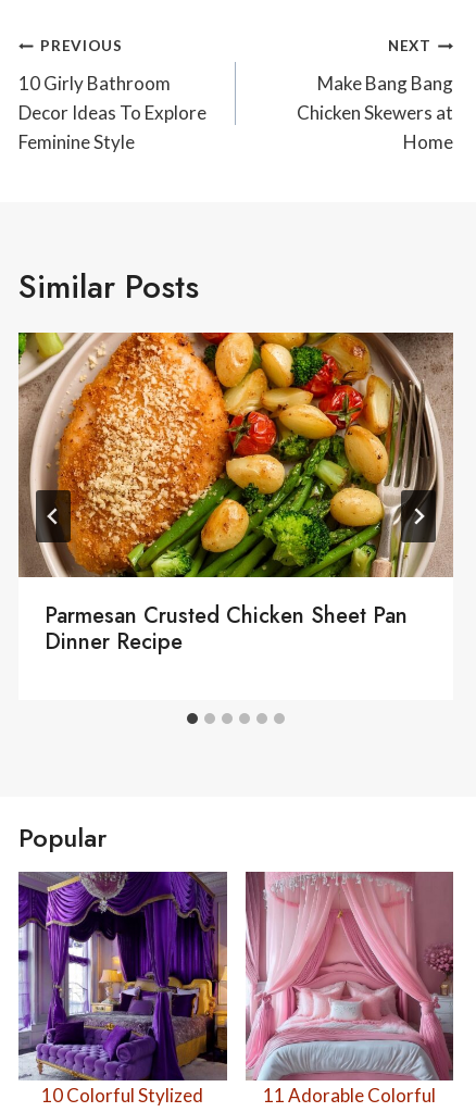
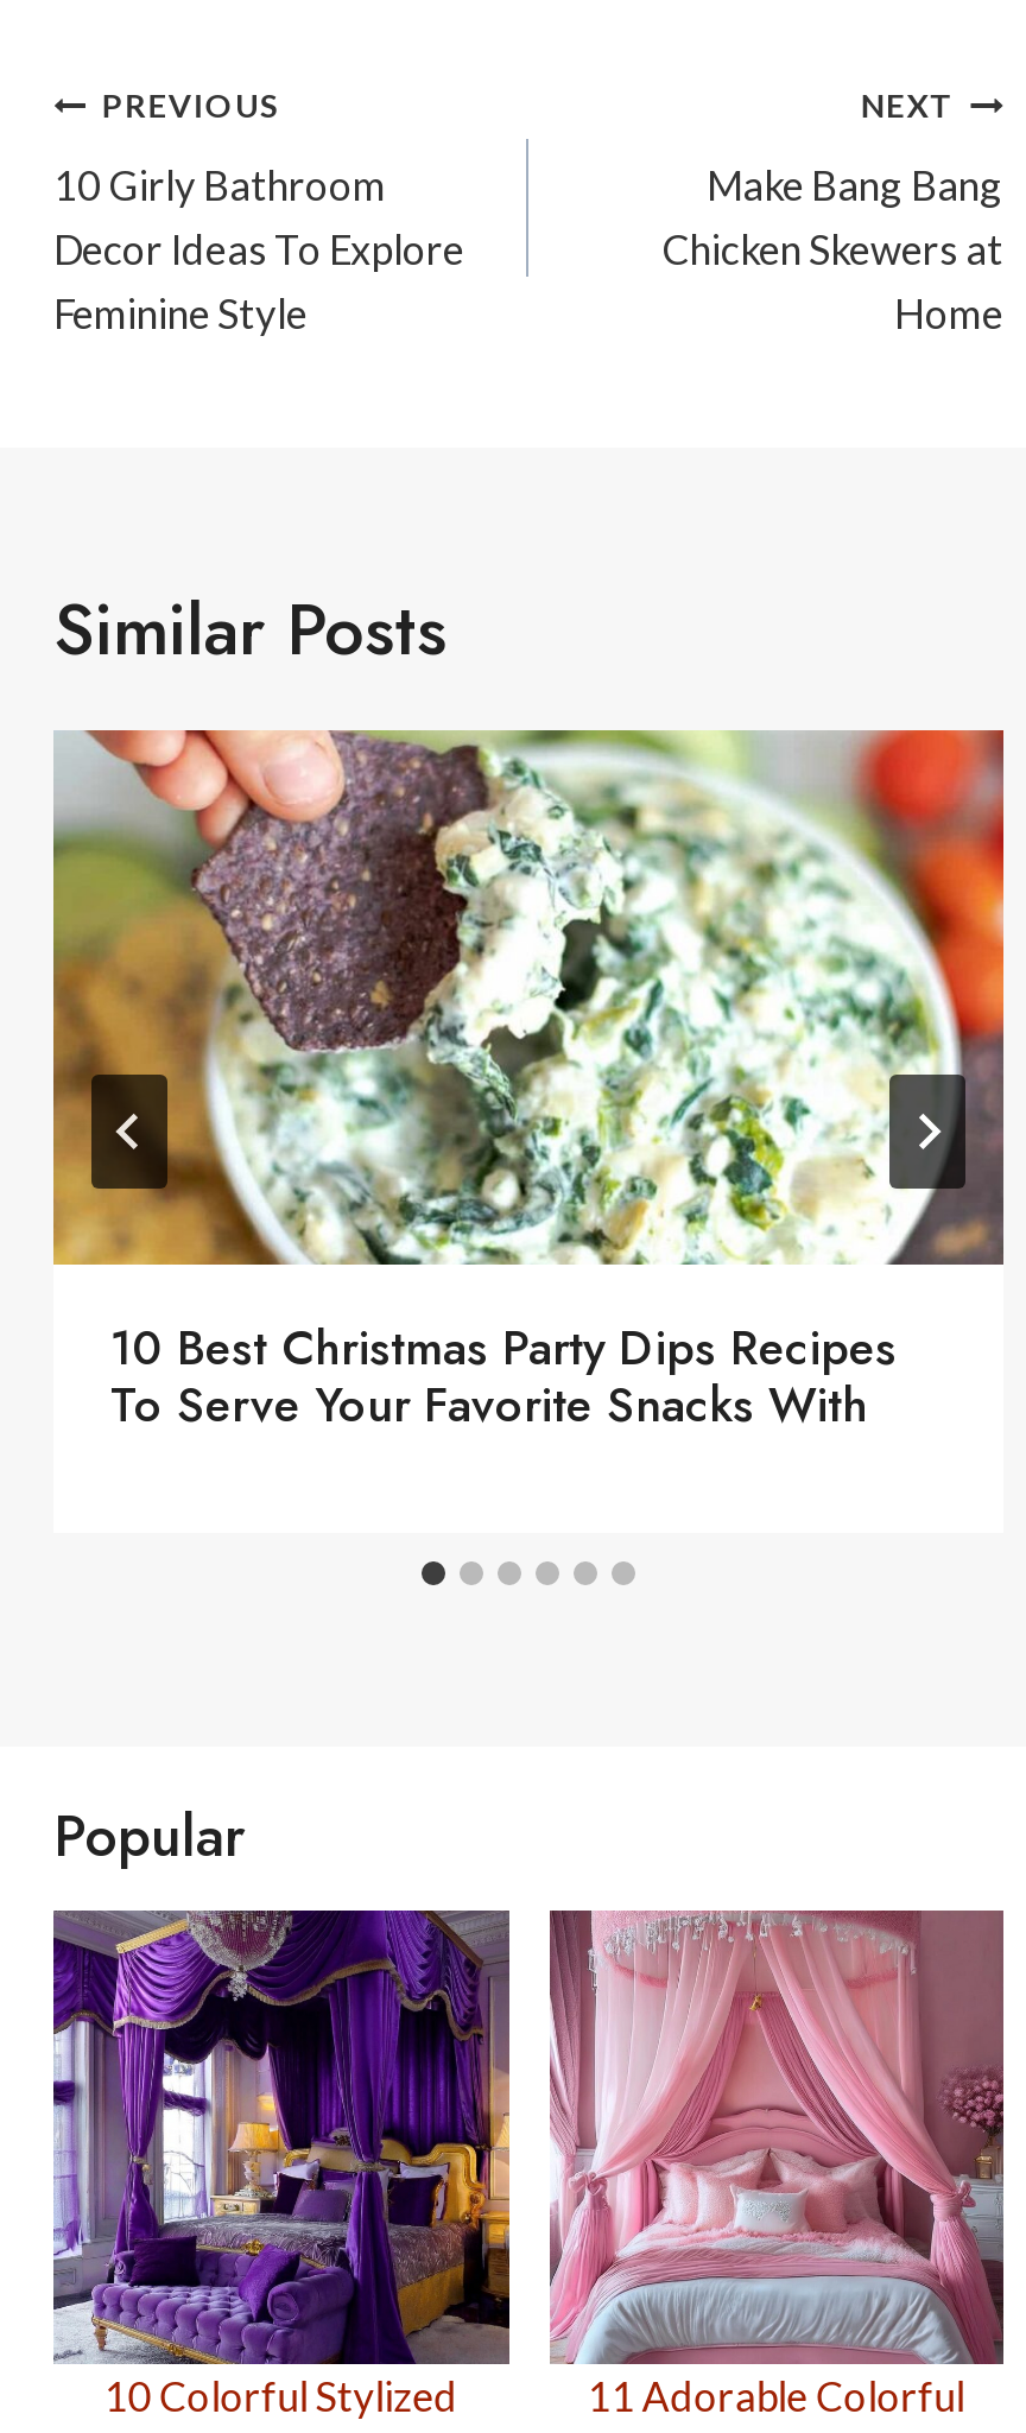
[17,332,453,658] [image] | Parmesan Crusted Chicken Sheet Pan | Dinner Recipe -> [53,729,1006,1442] [image] | 10 Best Christmas Party Dips Recipes | To Serve Your Favorite Snacks With

